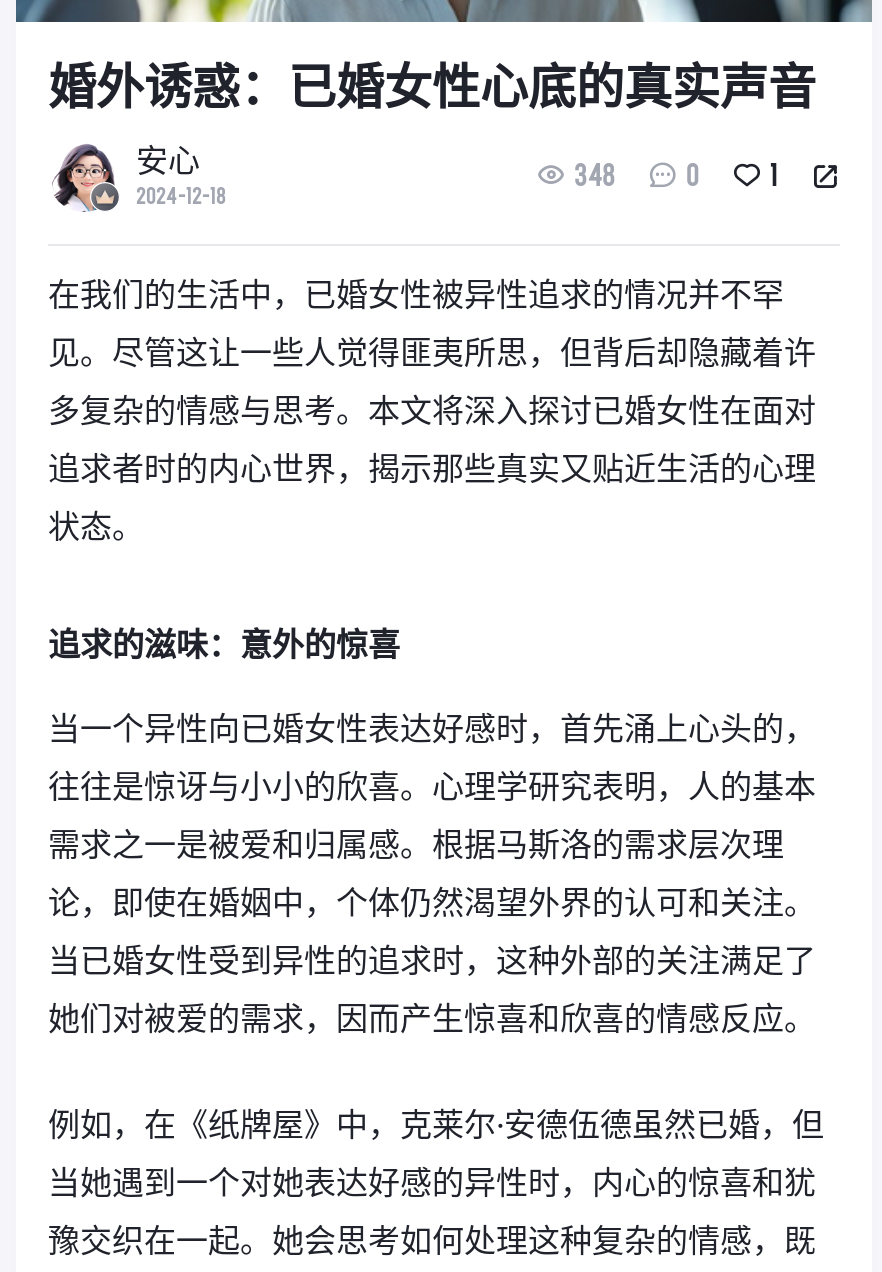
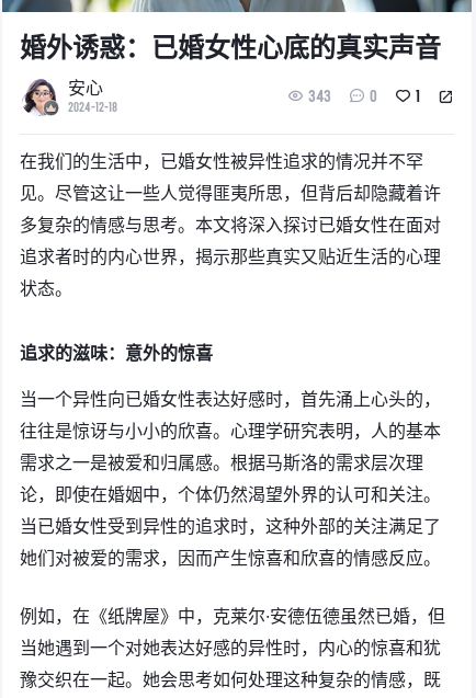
[574,158,616,192] 348 -> [308,87,331,105] 343

